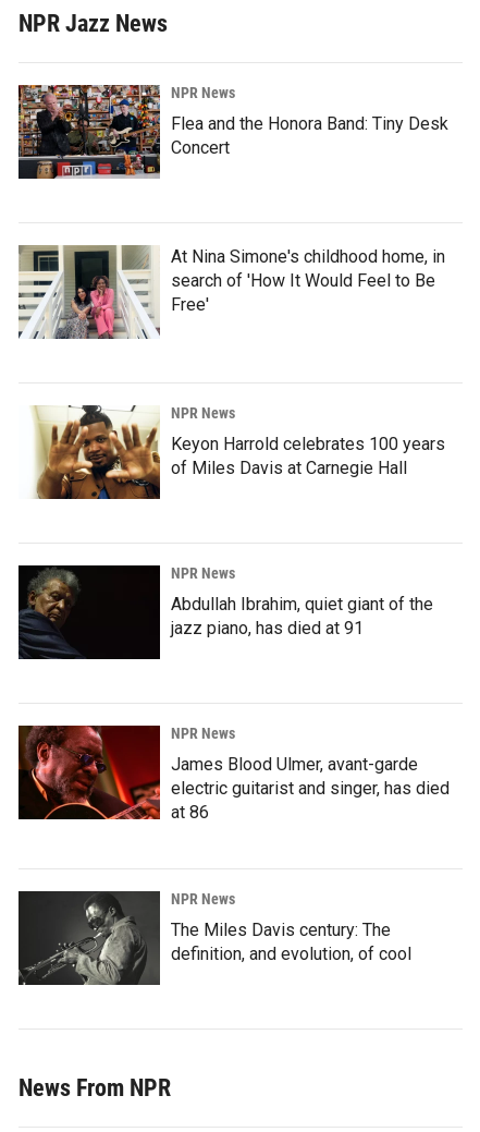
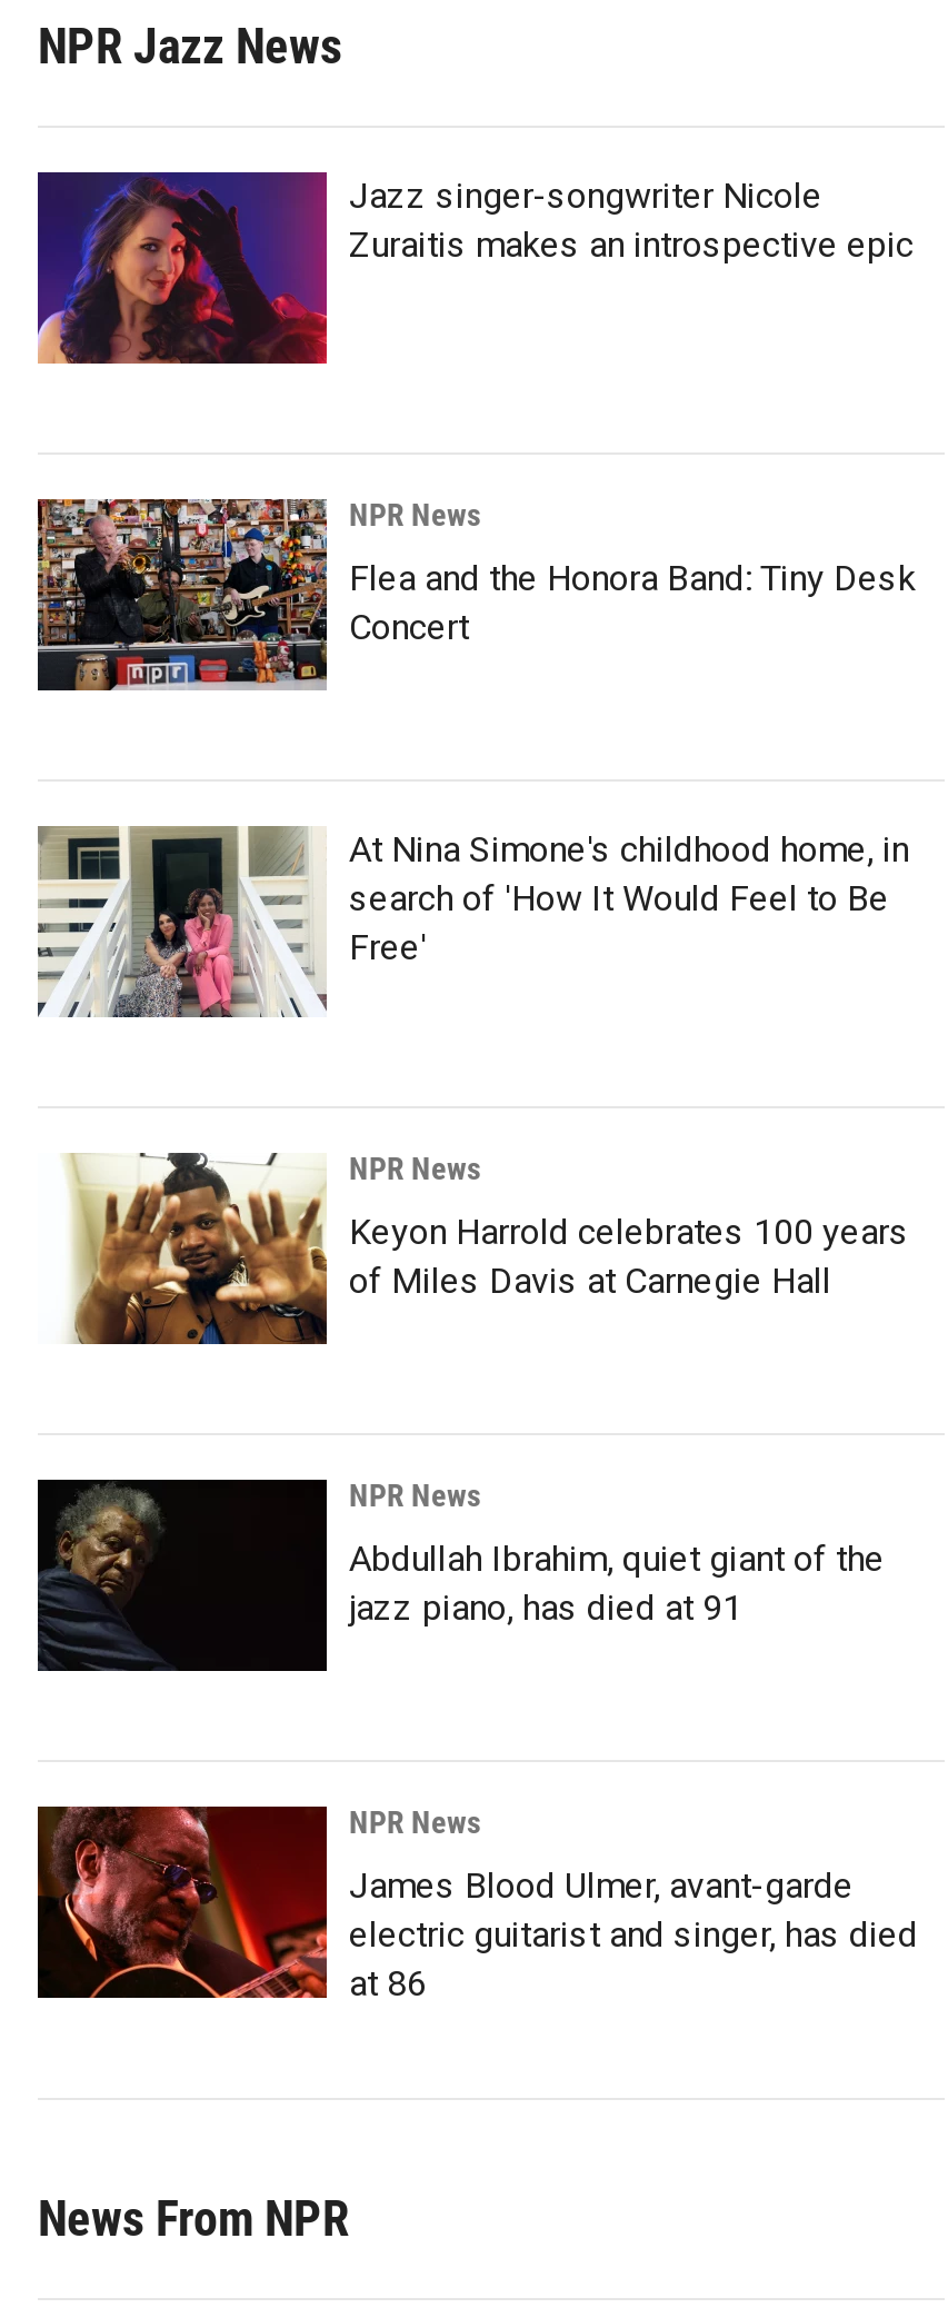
none -> [36,170,914,366] [image] | Jazz singer-songwriter Nicole | Zuraitis makes an introspective epic
moved [16,83,450,822] -> [33,495,918,2004]: [image] | NPR News | Flea and the Honora Band: Tiny Desk | ... | electric guitarist and singer, has died | at 86
[17,890,411,986] [image] | NPR News | The Miles Davis century: The | definition, and evolution, of cool -> none

